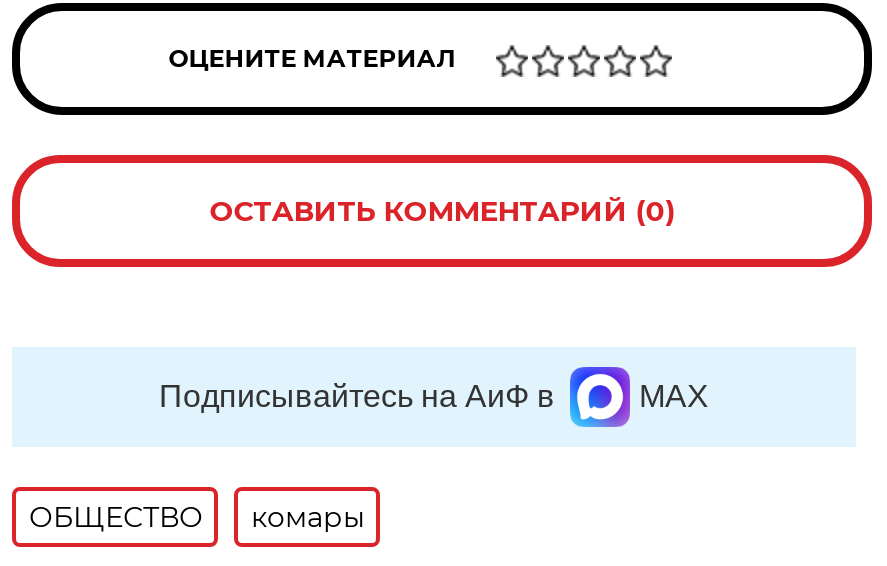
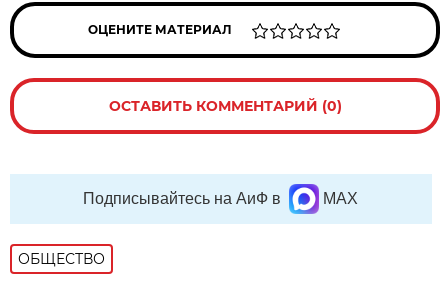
[251,499,365,535] комары -> none

